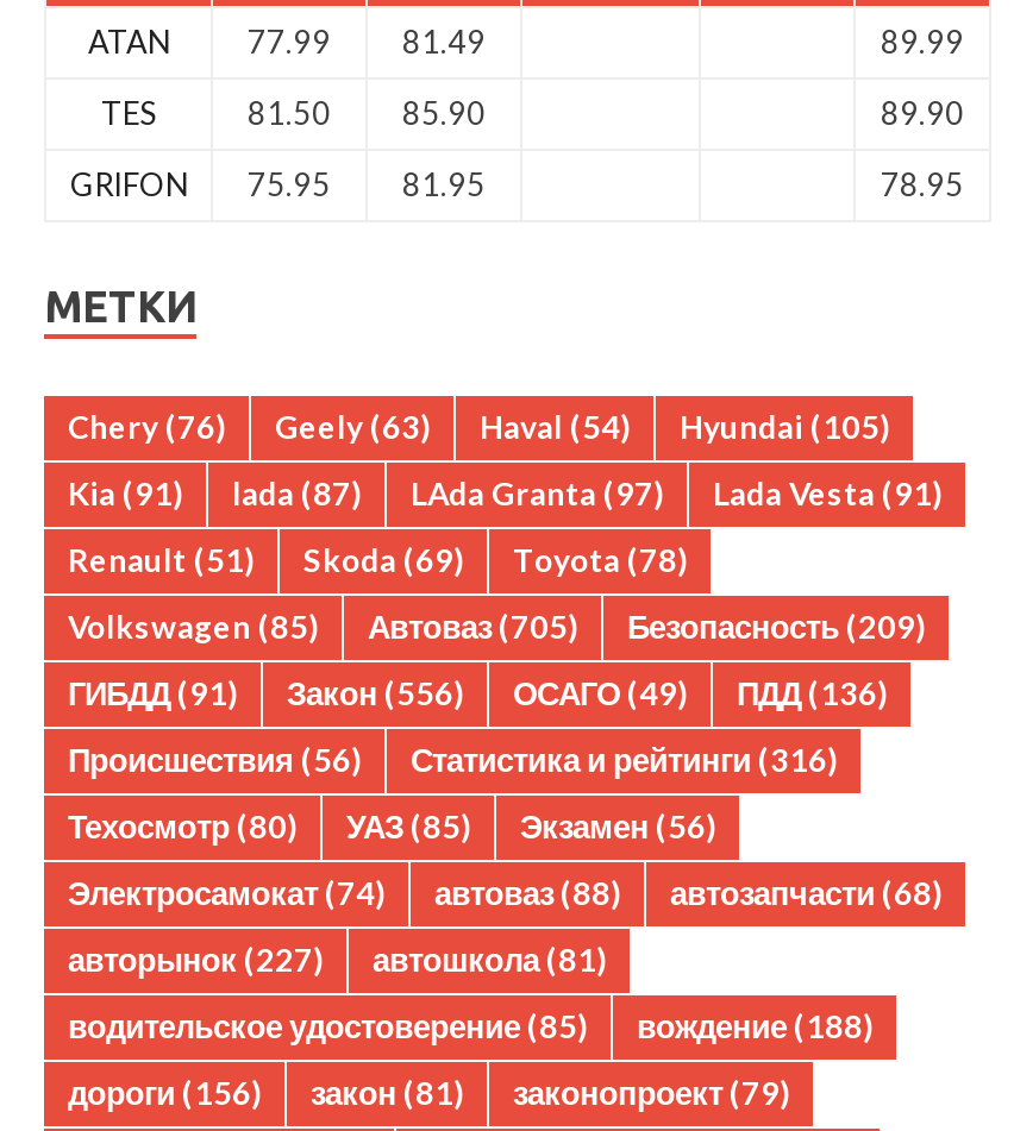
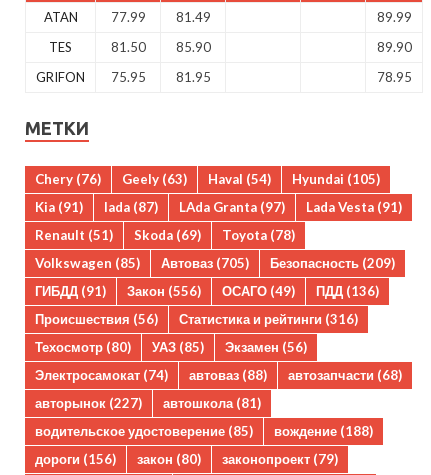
[68,1075,789,1113] дороги (156) закон (81) законопроект (79) -> [35,451,338,467] дороги (156) закон (80) законопроект (79)

